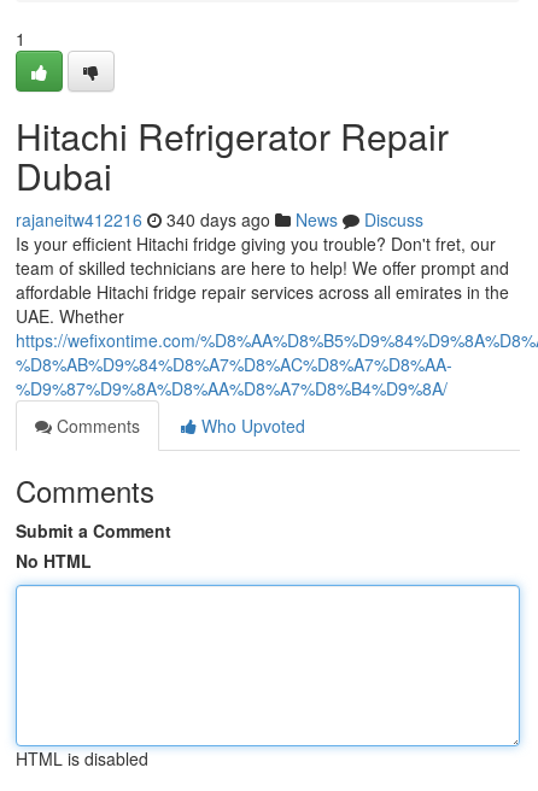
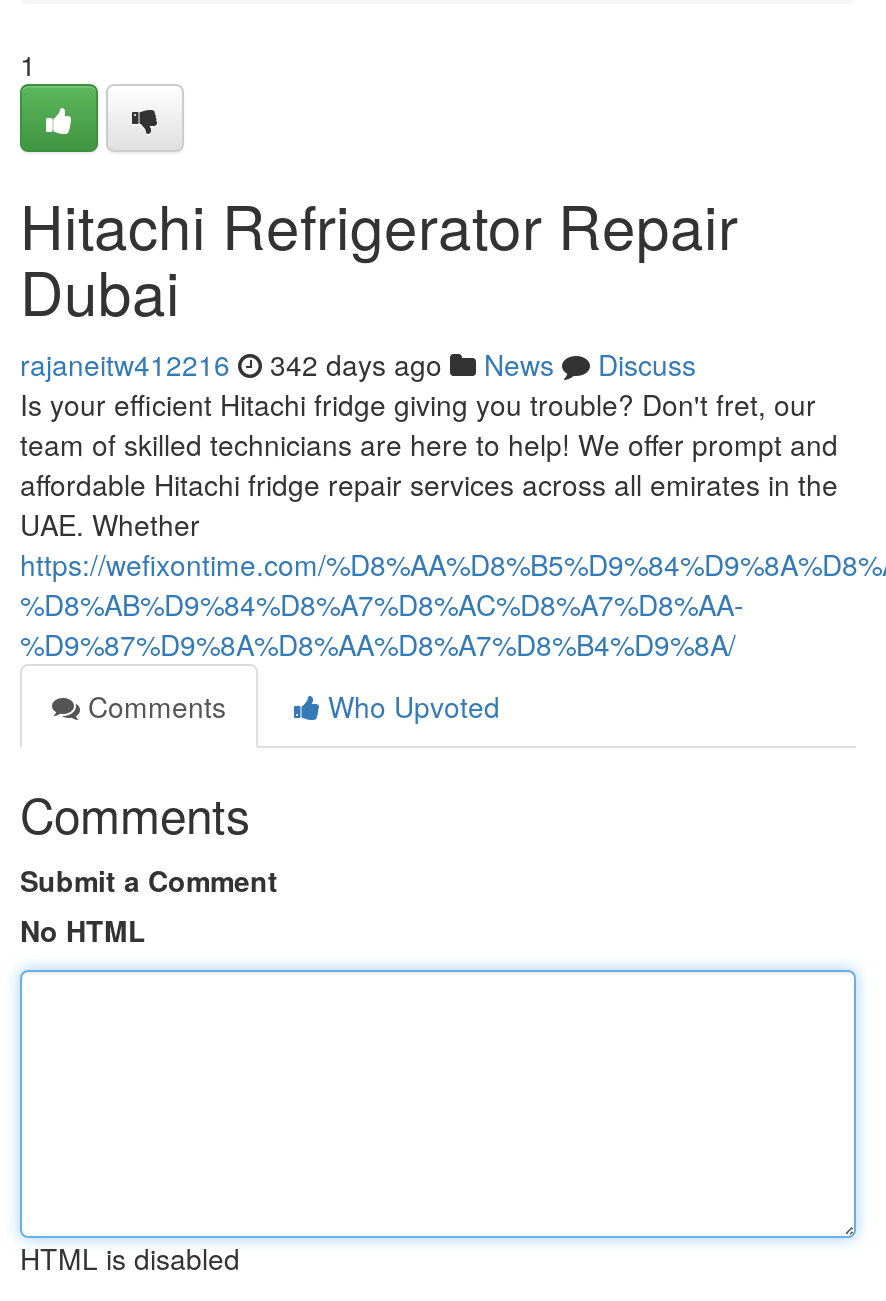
[16,207,423,232] rajaneitw412216 340 days ago News Discuss -> [20,344,696,384] rajaneitw412216 342 days ago News Discuss

